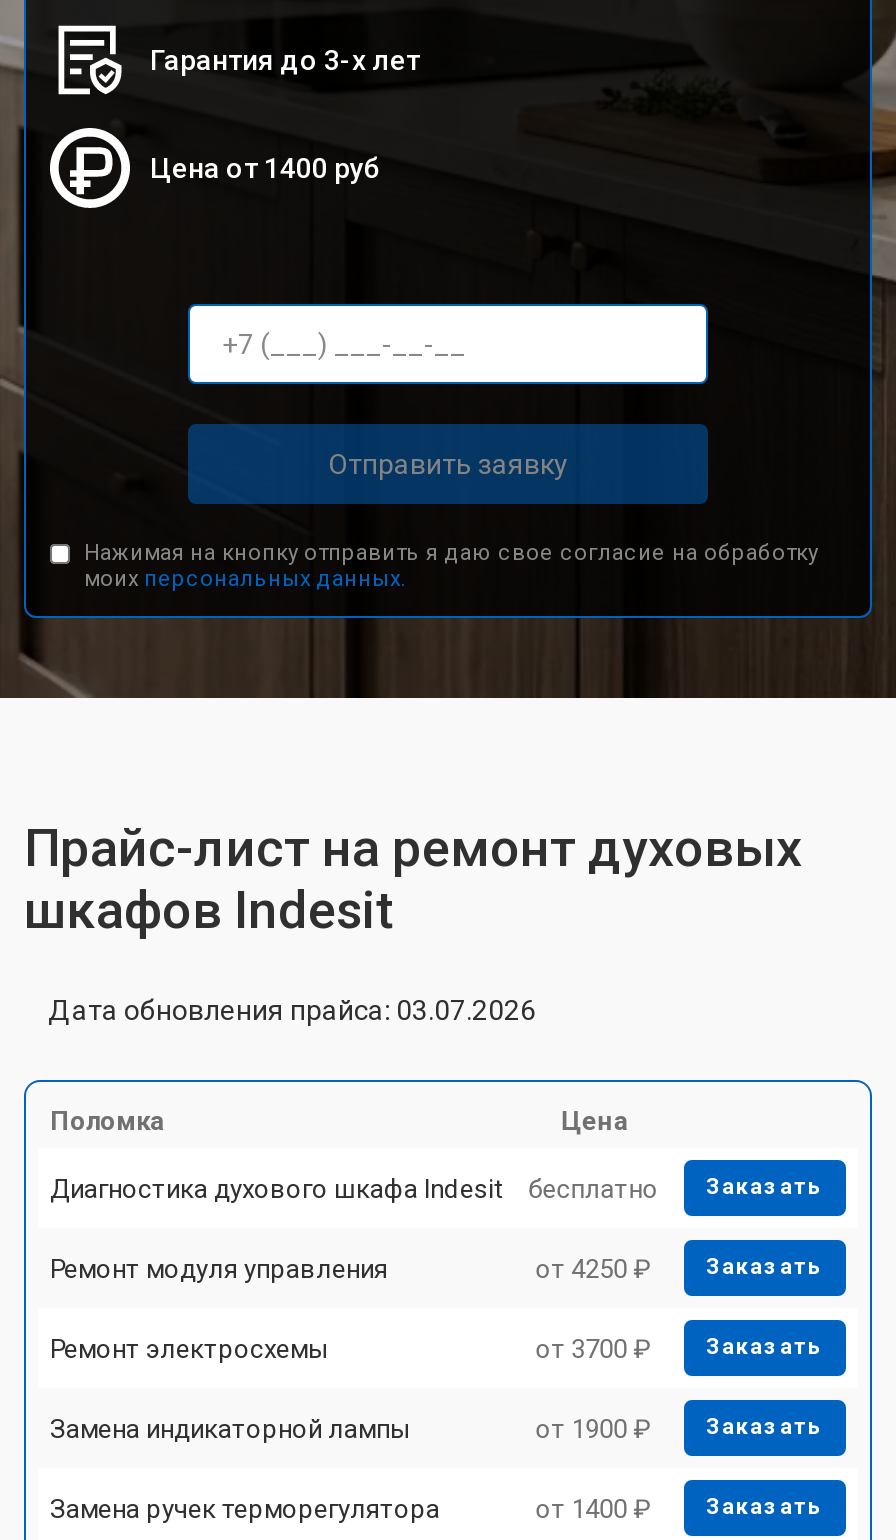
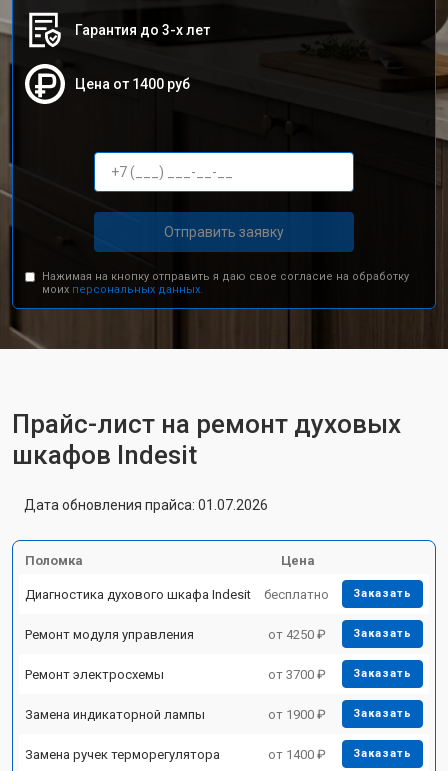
[48,994,536,1026] Дата обновления прайса: 03.07.2026 -> [24,497,268,513] Дата обновления прайса: 01.07.2026

